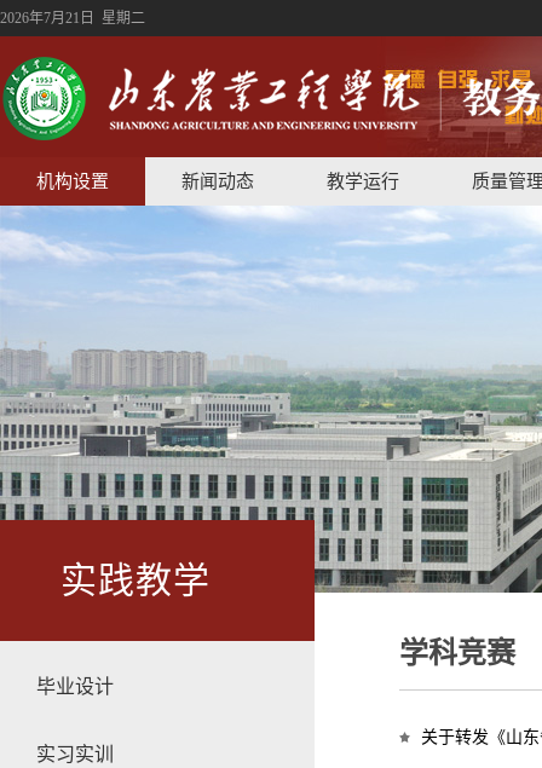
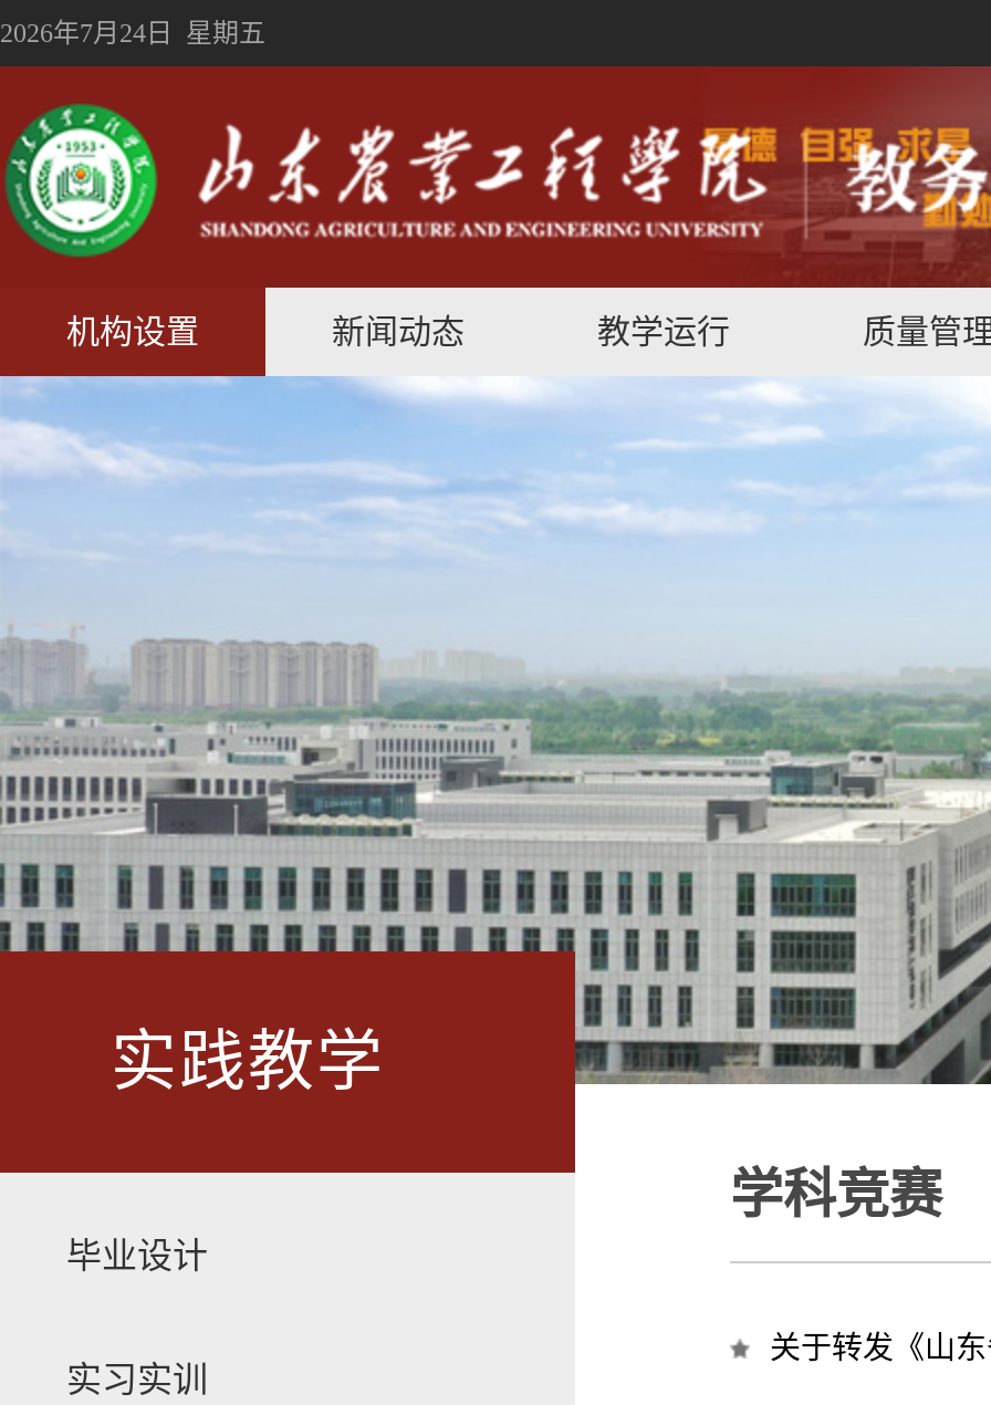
[0,10,145,27] 2026年7月21日 星期二 -> [0,18,265,49] 2026年7月24日 星期五

